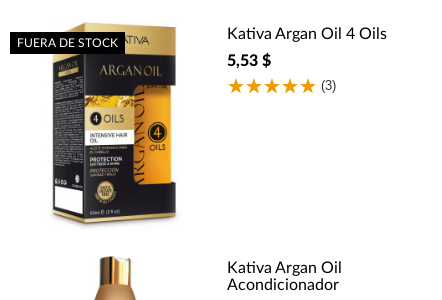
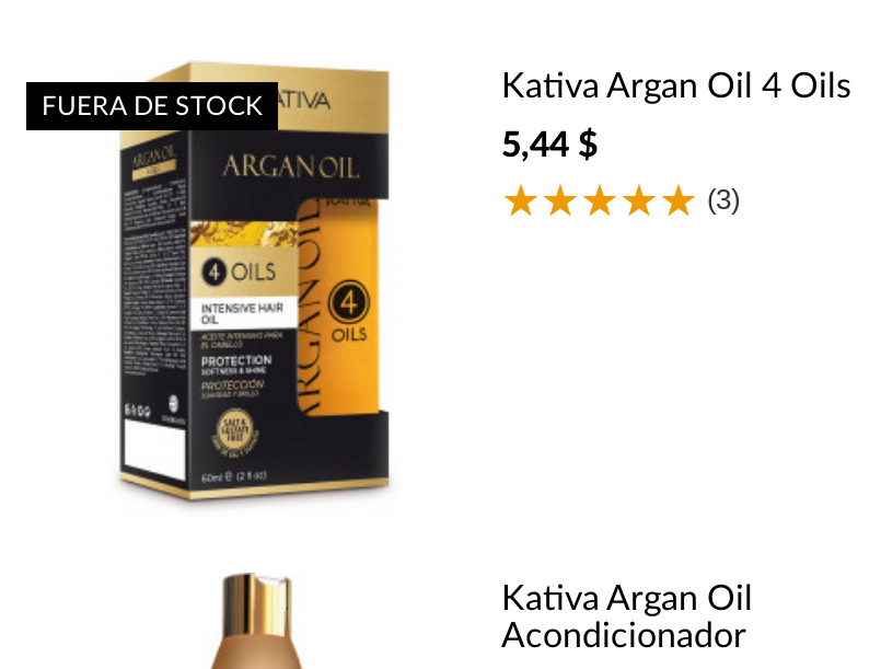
[227,53,271,69] 5,53 $ -> [501,128,598,163] 5,44 $

